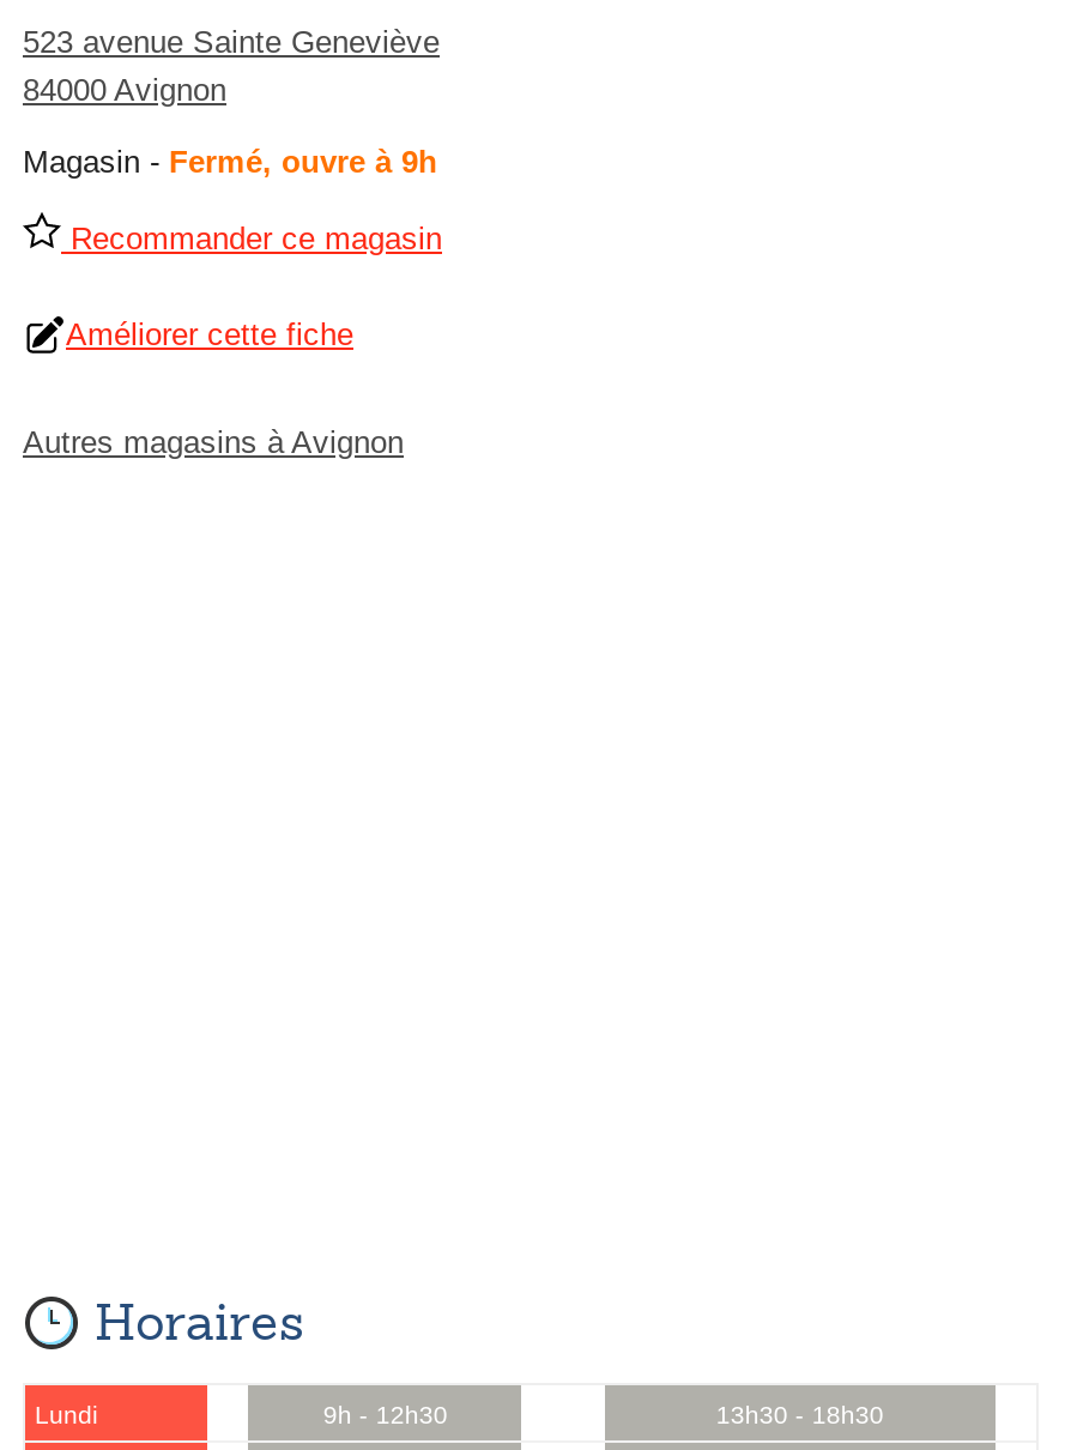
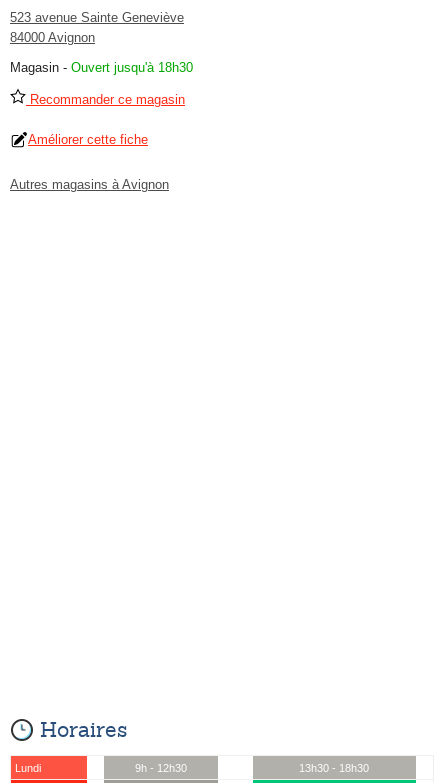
[23,144,437,180] Magasin - Fermé, ouvre à 9h -> [10,60,193,75] Magasin - Ouvert jusqu'à 18h30

